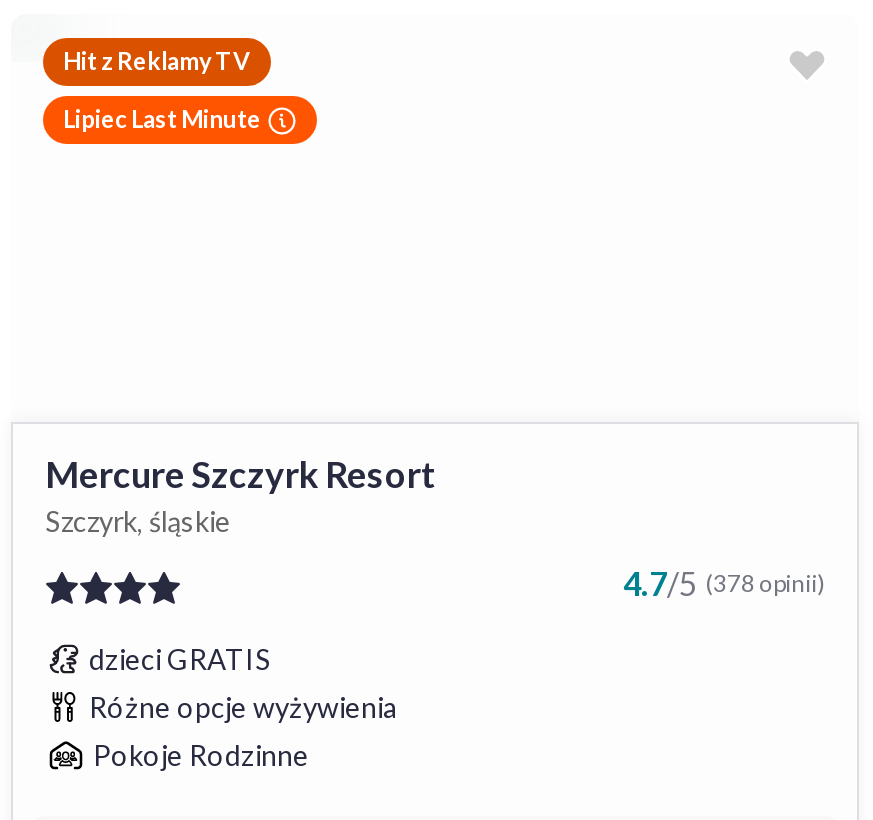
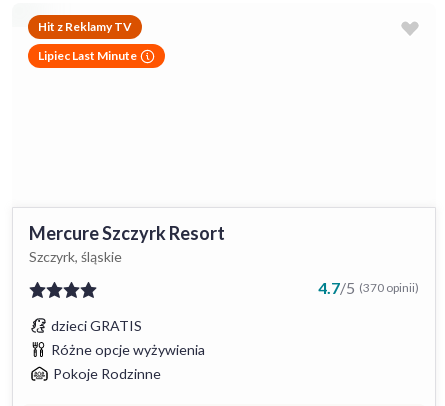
[623,564,825,602] 4.7/5 (378 opinii) -> [318,278,419,297] 4.7/5 (370 opinii)

